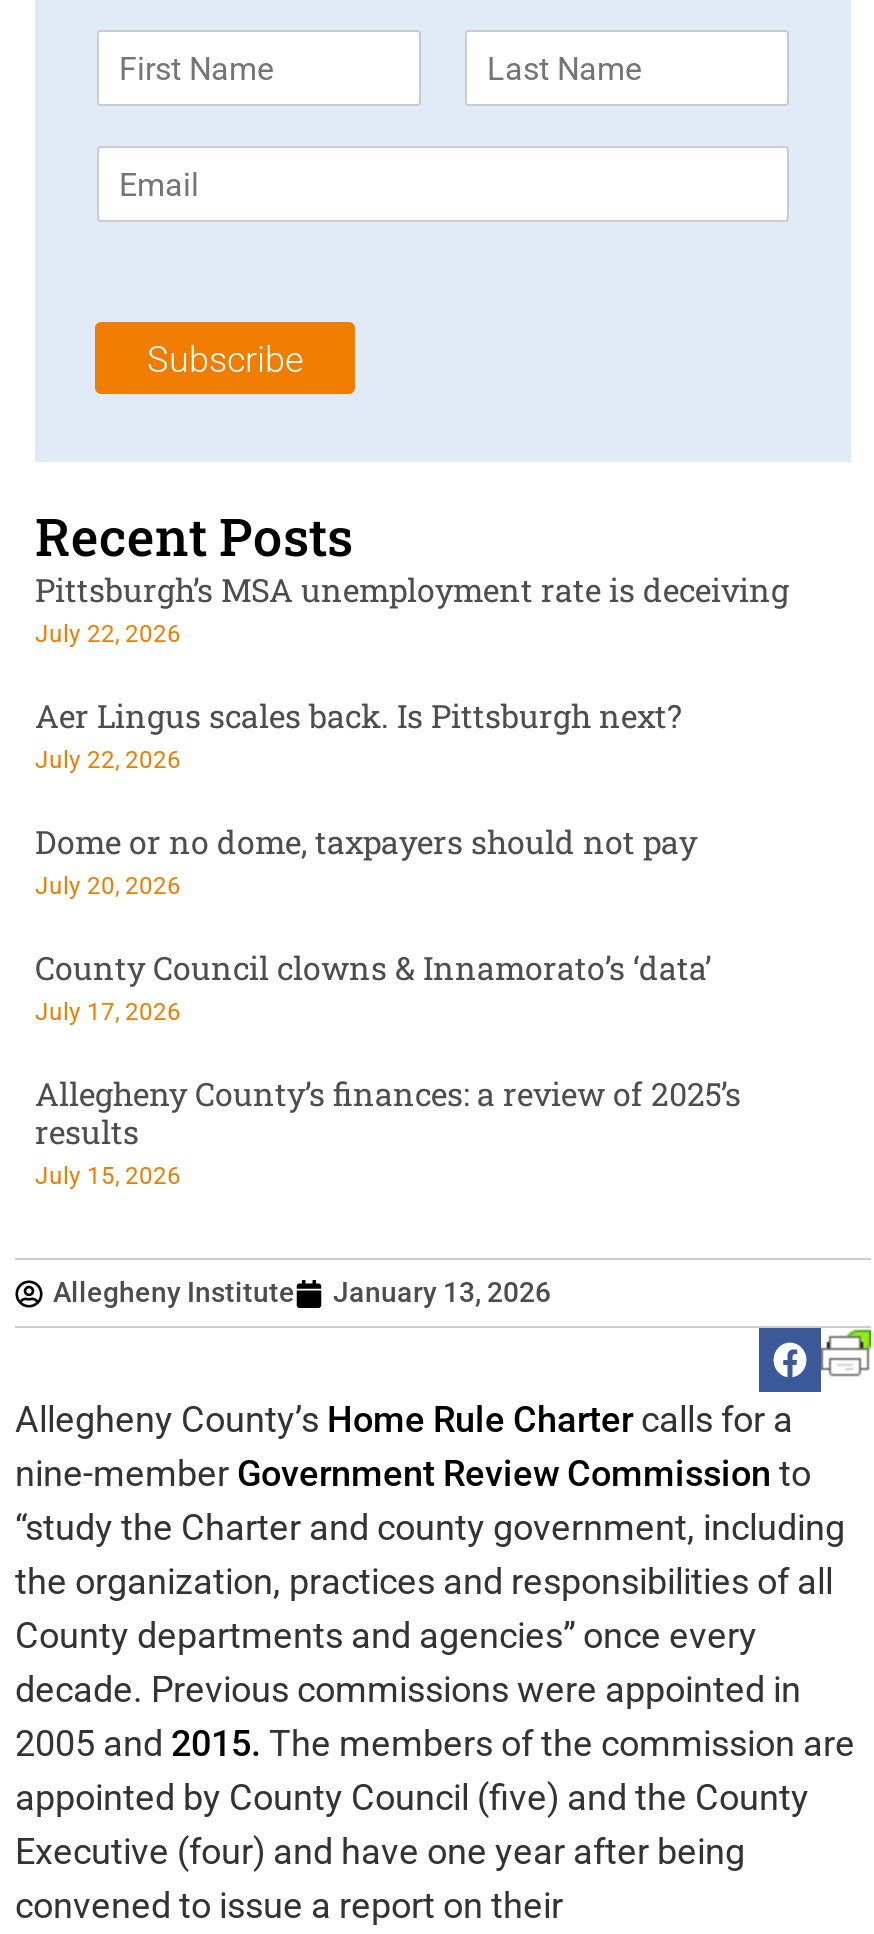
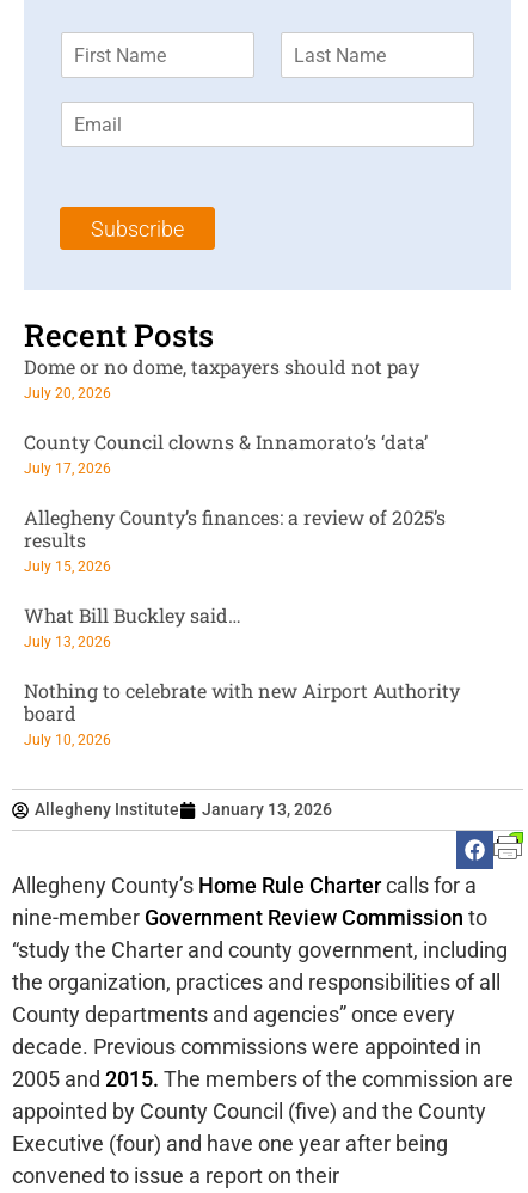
[35,568,789,774] Pittsburgh’s MSA unemployment rate is deceiving | July 22, 2026 | Aer Lingus scales back. Is Pittsburgh next? | July 22, 2026 -> none
moved [35,820,741,1190] -> [24,354,446,575]: Dome or no dome, taxpayers should not pay | July 20, 2026 | County Council clowns & Innamorato’s ‘data’ | July 17, 2026 | Allegheny County’s finances: a review of 2025’s | results | July 15, 2026
none -> [24,602,460,748] What Bill Buckley said… | July 13, 2026 | Nothing to celebrate with new Airport Authority | board | July 10, 2026

